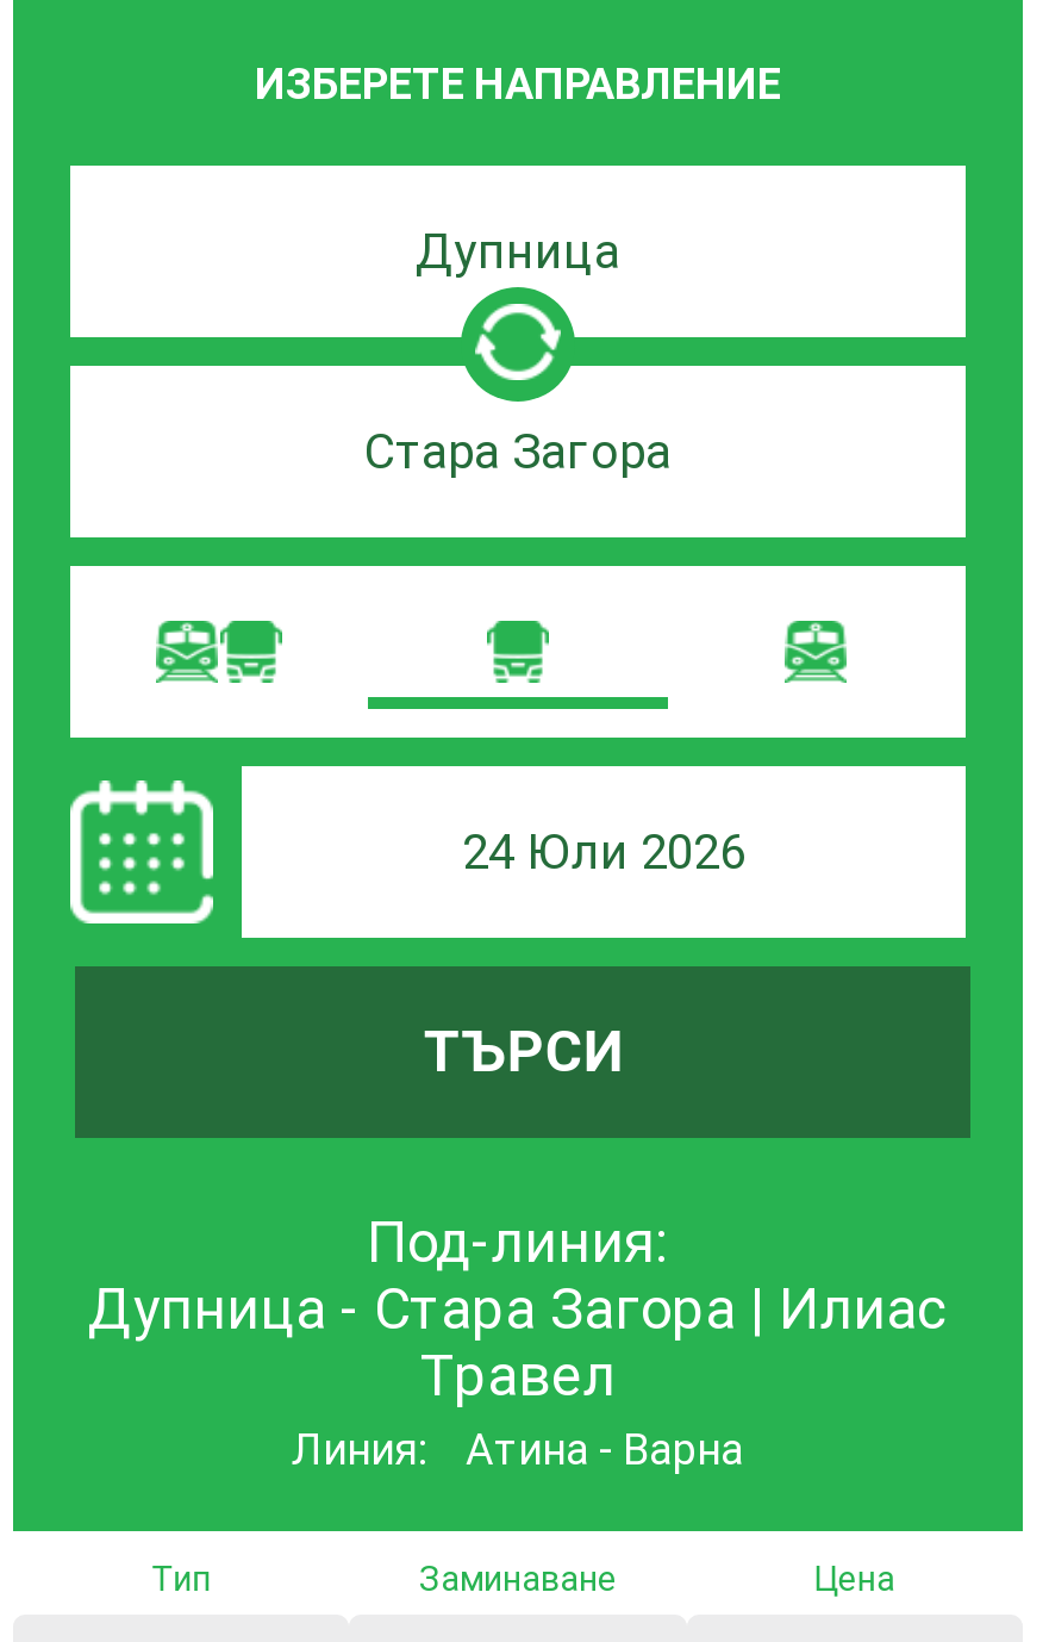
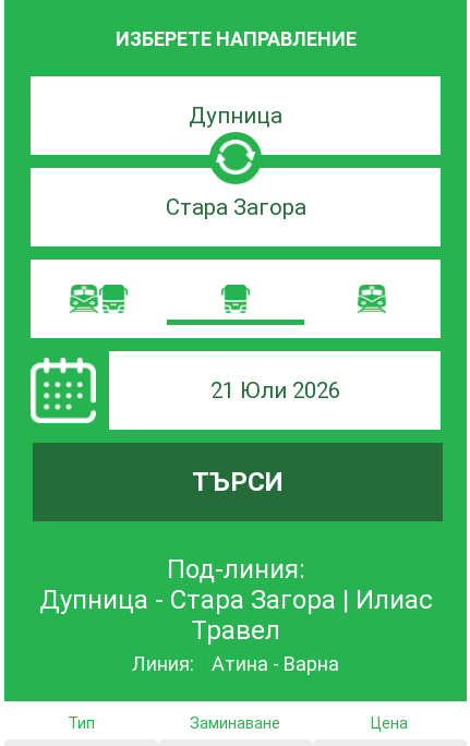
[462,823,745,881] 24 Юли 2026 -> [210,377,340,404] 21 Юли 2026

